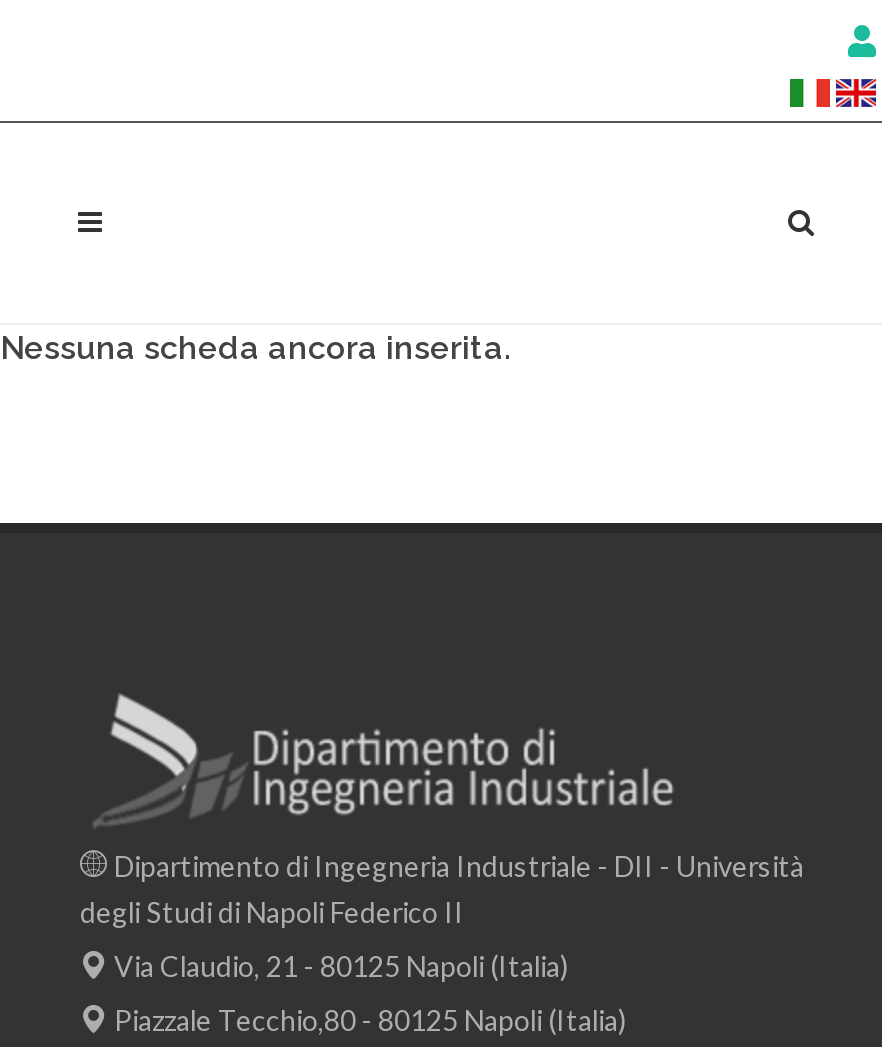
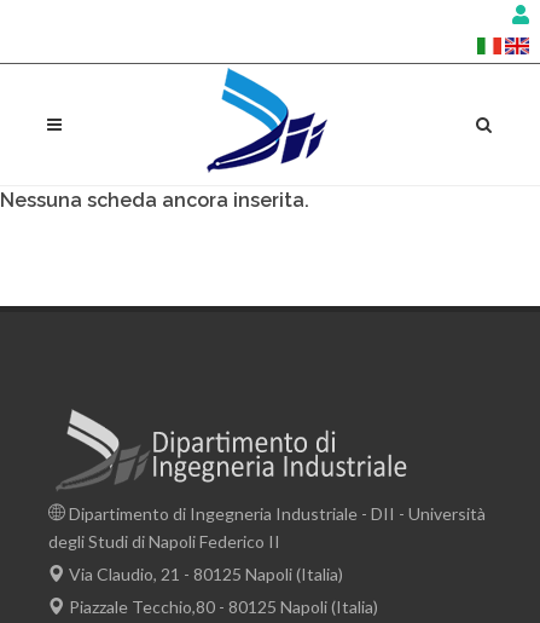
none -> [205,68,327,173] [image]

